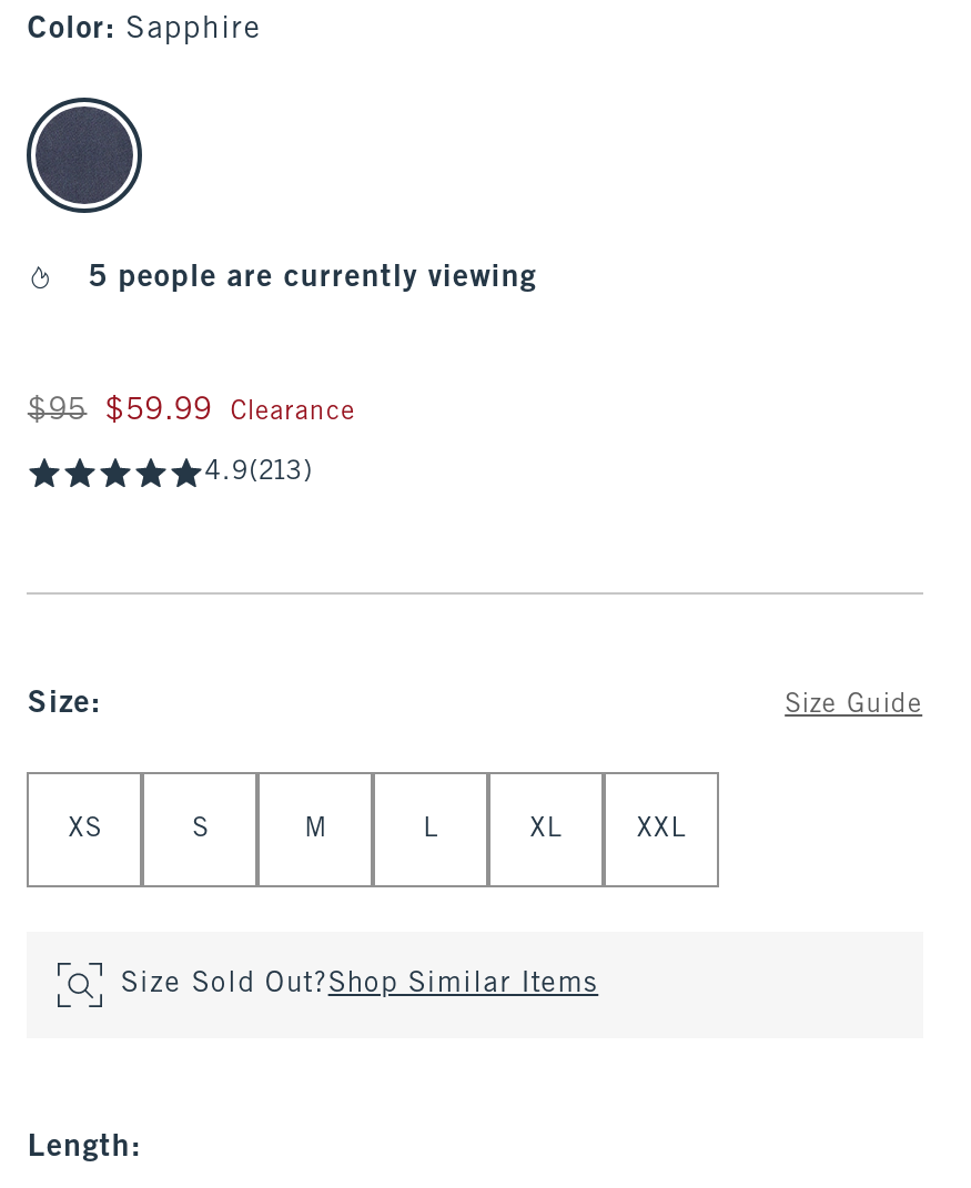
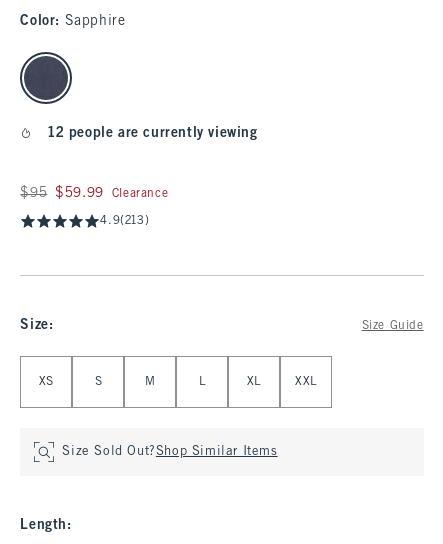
[89,264,537,293] 5 people are currently viewing -> [48,127,258,140] 12 people are currently viewing

